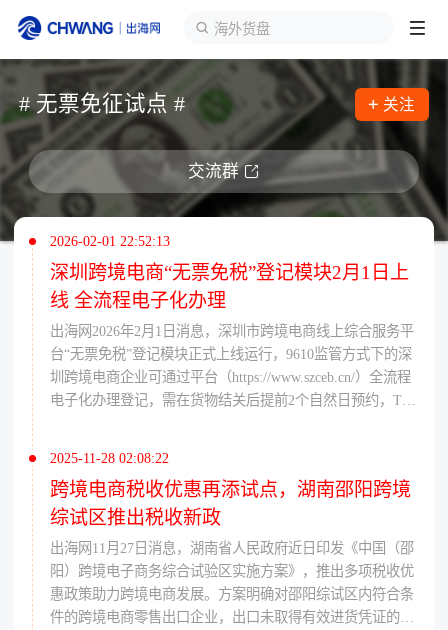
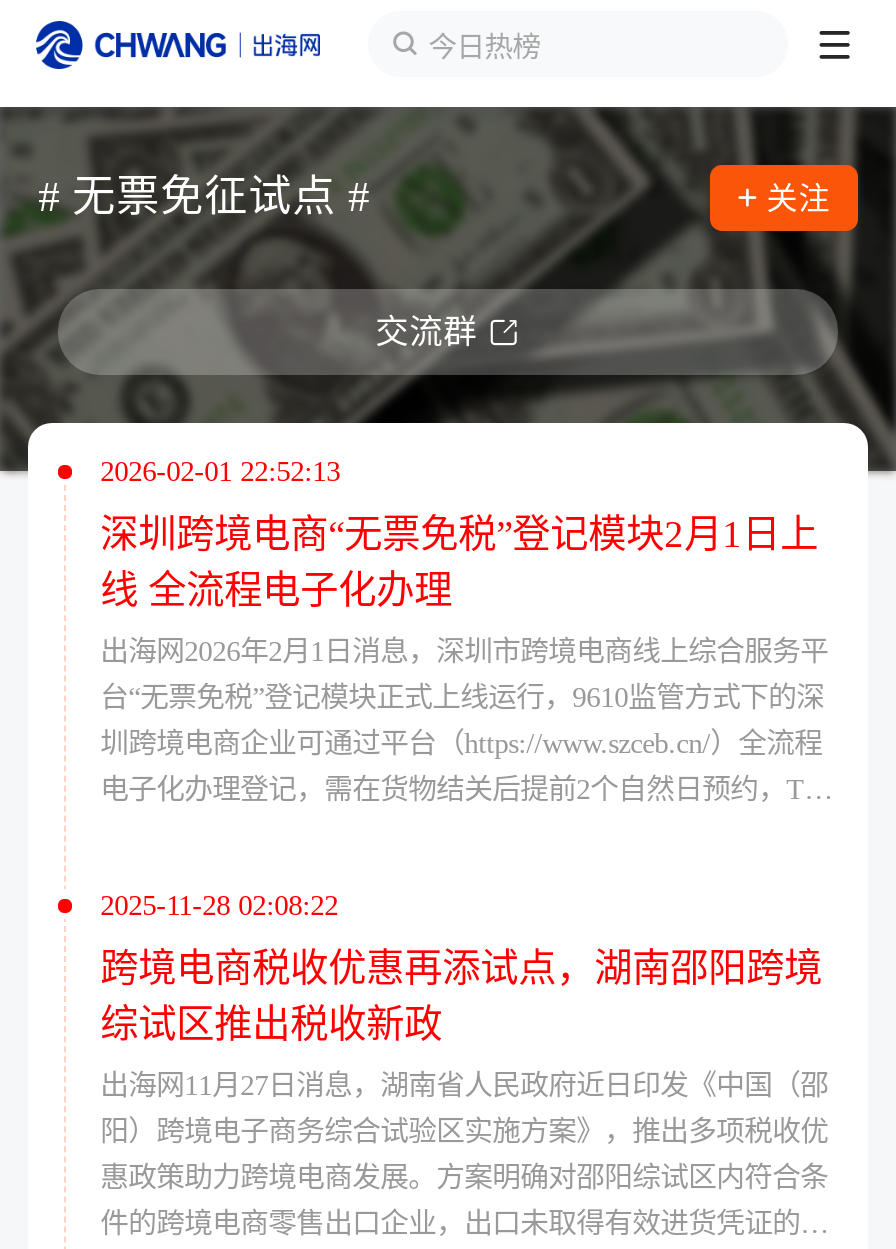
[214,21,270,37] 海外货盘 -> [428,31,540,63] 今日热榜

